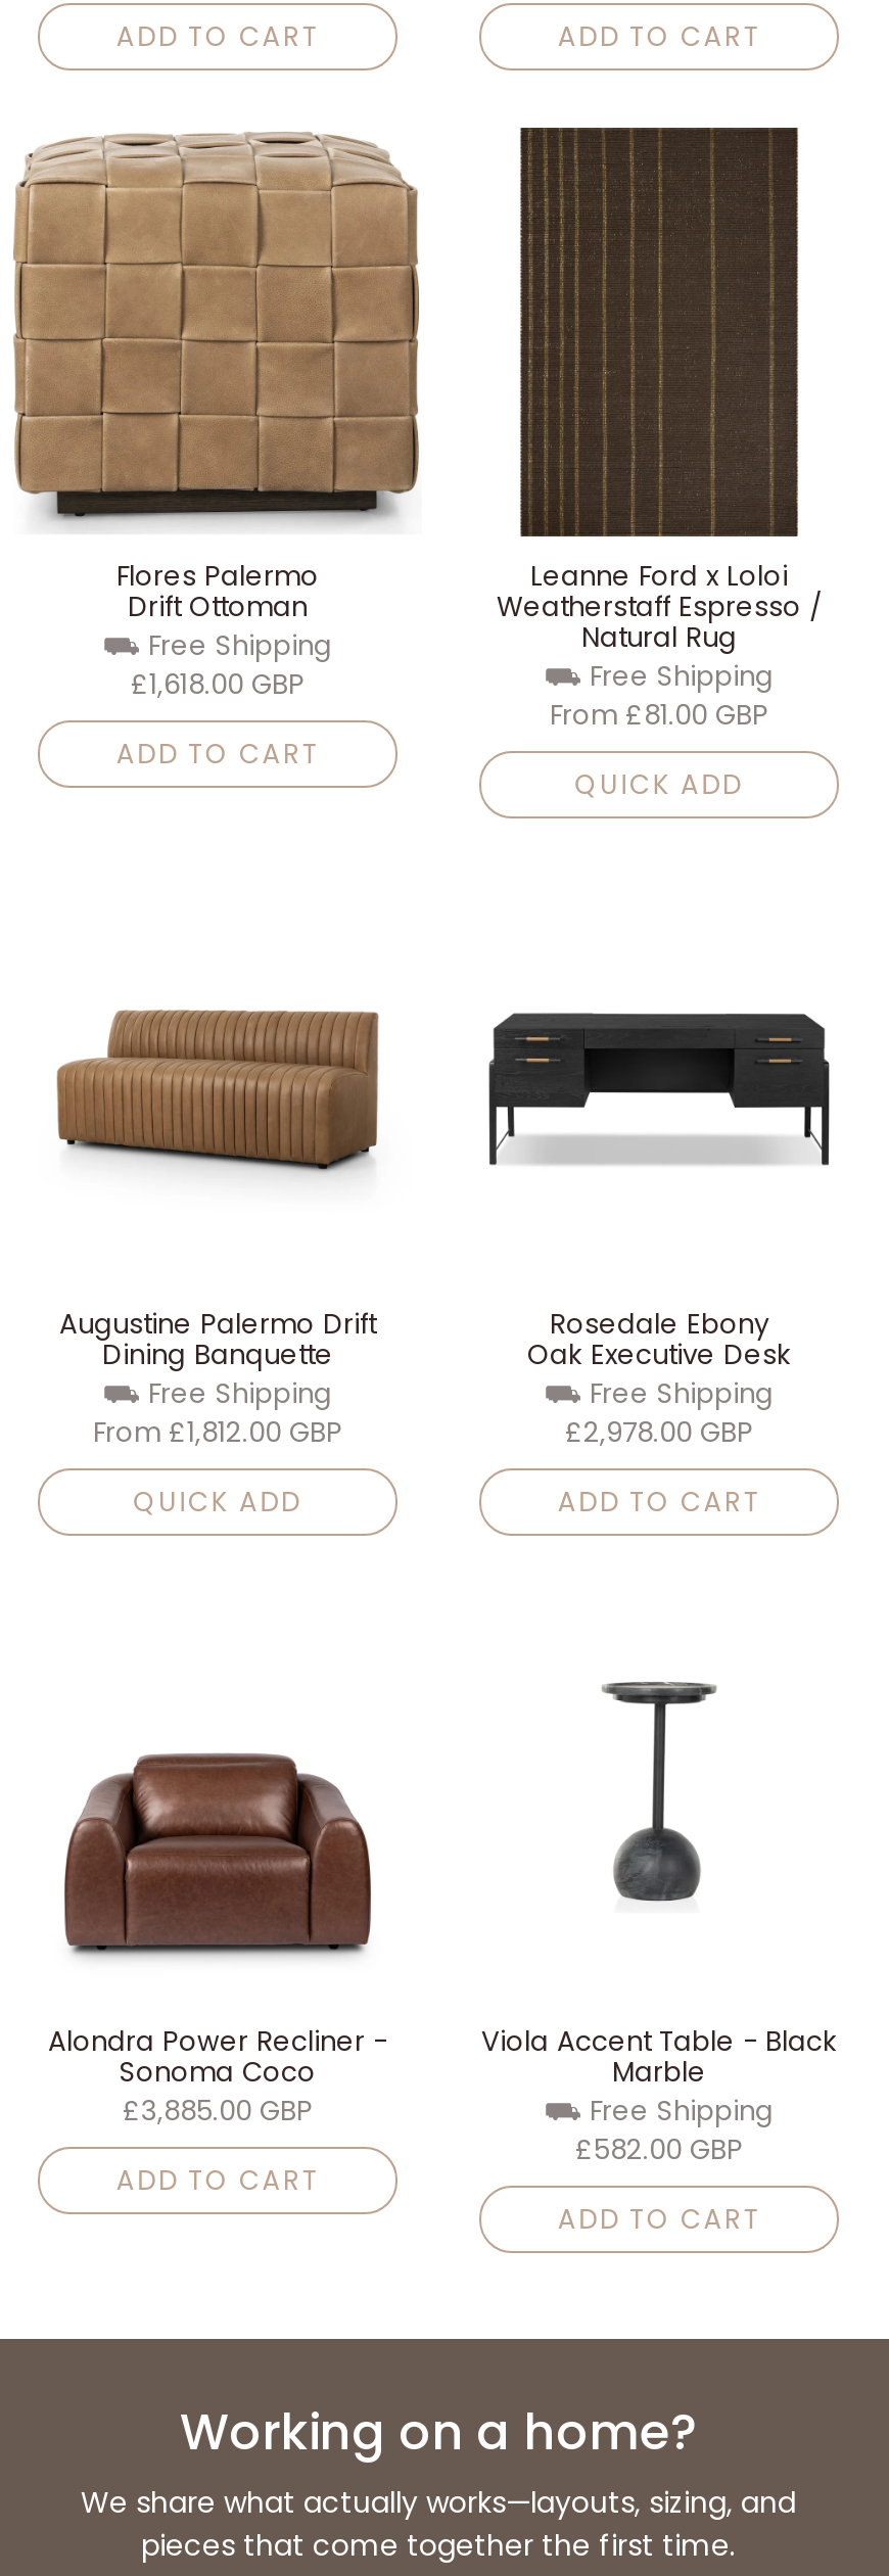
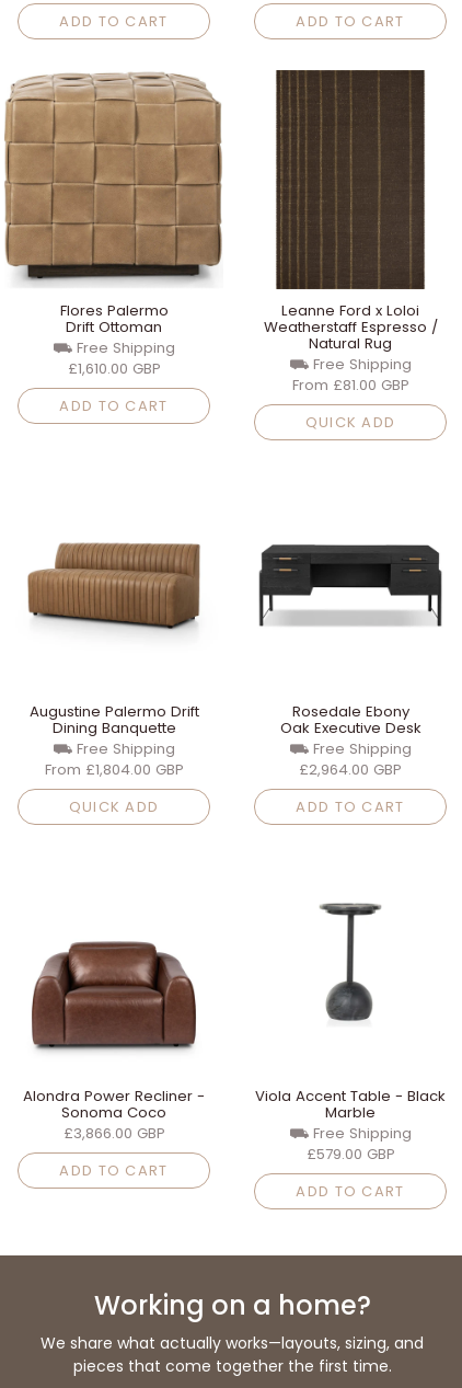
[131,665,305,704] £1,618.00 GBP -> [67,358,160,379] £1,610.00 GBP
[93,1413,342,1452] From £1,812.00 GBP -> [44,759,183,780] From £1,804.00 GBP
[565,1413,753,1452] £2,978.00 GBP -> [299,759,402,780] £2,964.00 GBP
[123,2091,313,2130] £3,885.00 GBP -> [63,1123,165,1144] £3,866.00 GBP
[575,2130,743,2169] £582.00 GBP -> [306,1144,395,1164] £579.00 GBP

